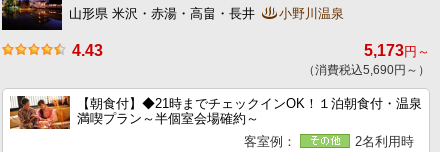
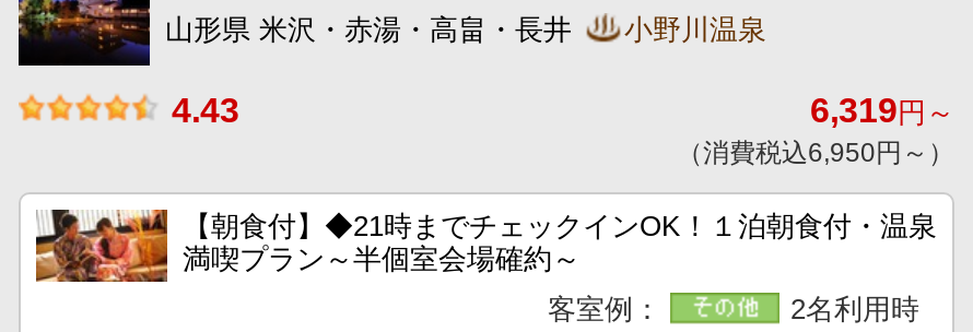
[364,42,430,59] 5,173円～ -> [810,91,954,128] 6,319円～
[303,63,430,77] （消費税込5,690円～） -> [677,137,954,168] （消費税込6,950円～）

